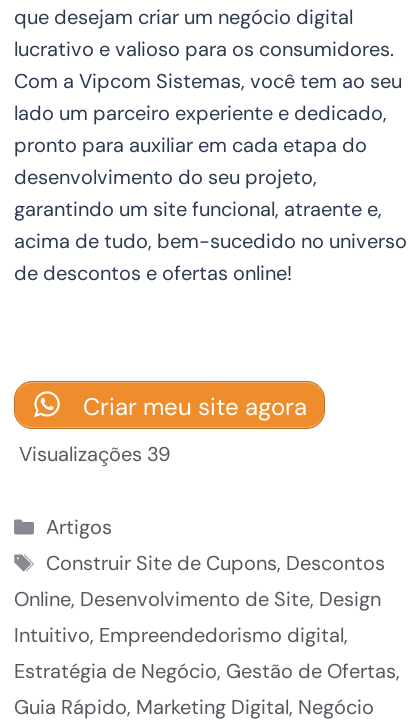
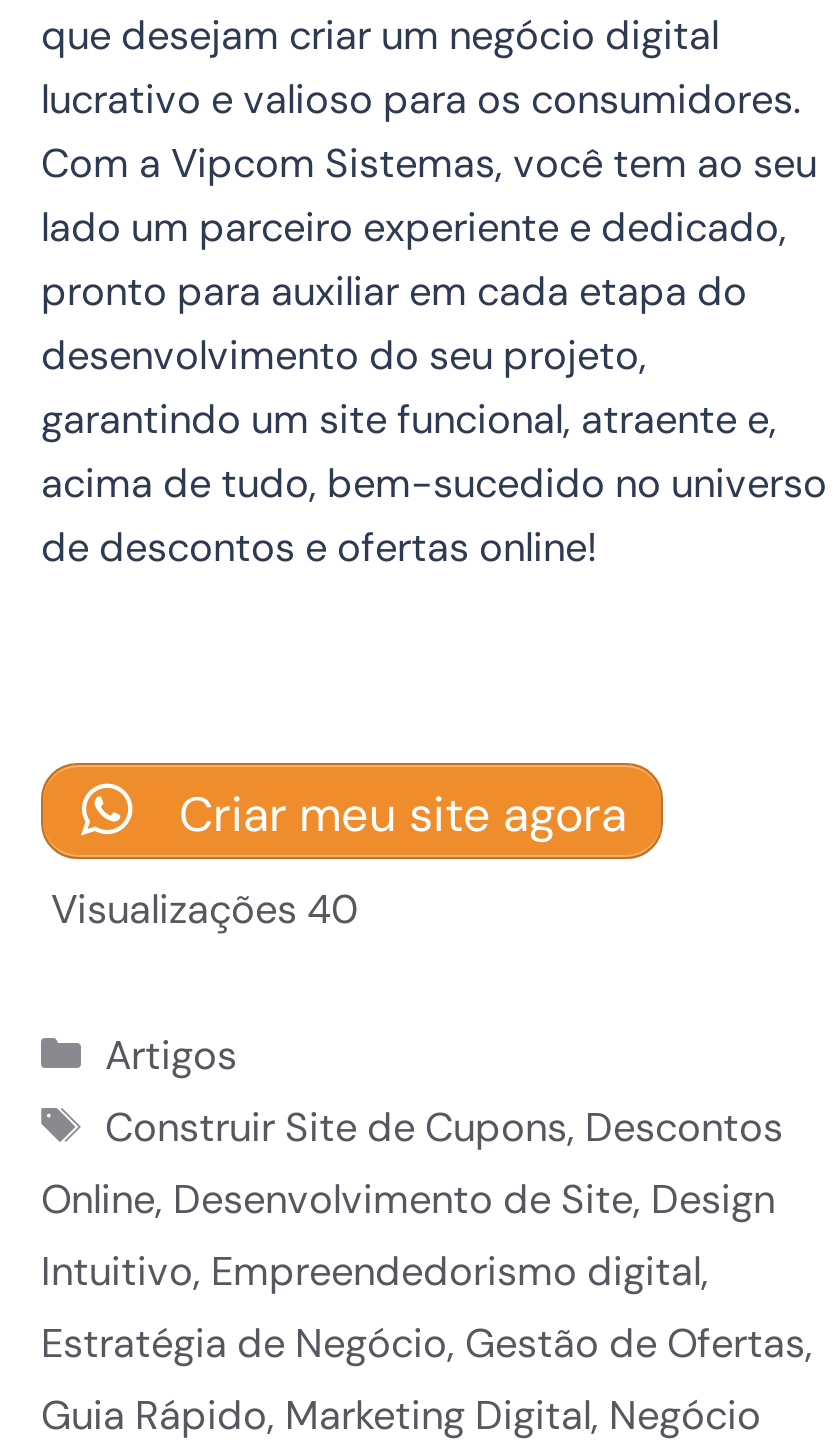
[19,441,171,467] Visualizações 39 -> [51,883,359,935] Visualizações 40

